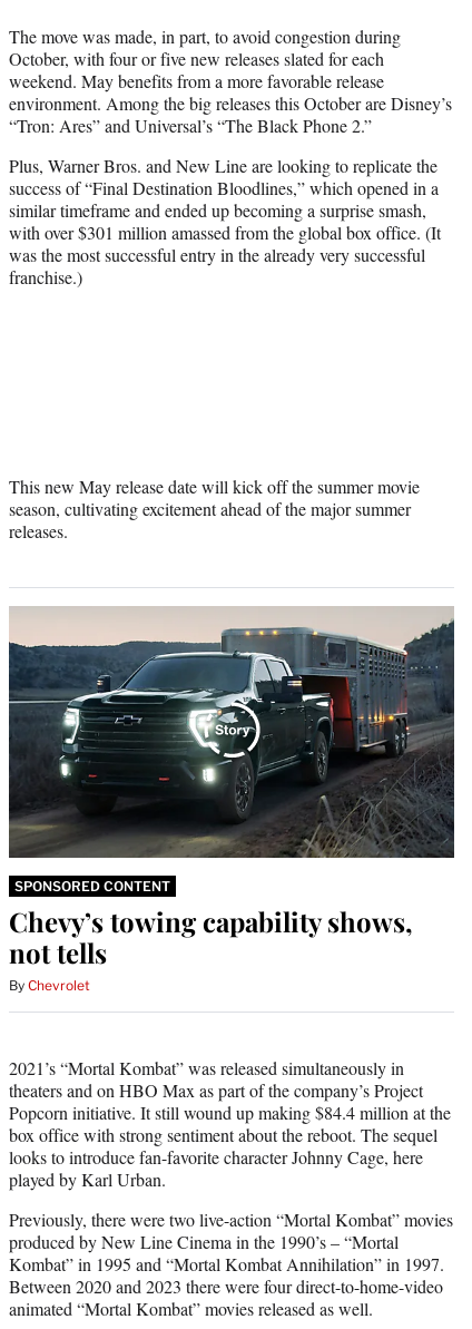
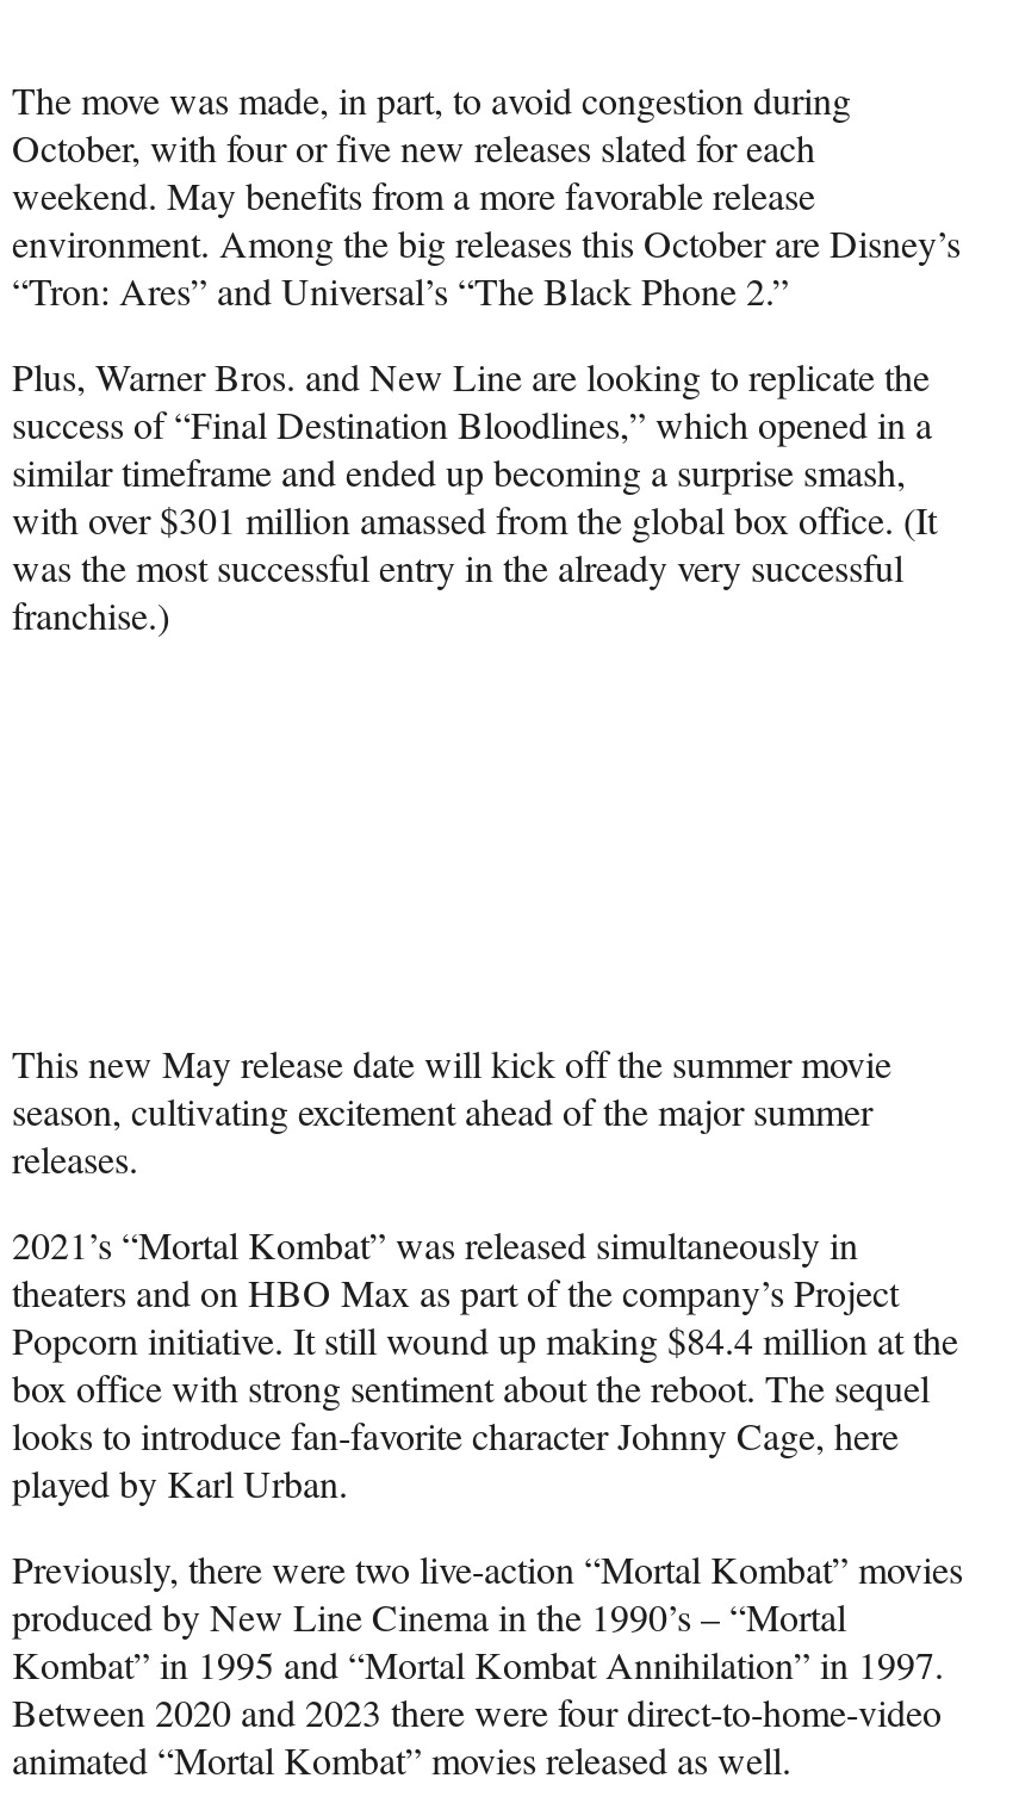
[8,606,455,993] [image] | SPONSORED CONTENT | Chevy’s towing capability shows, | not tells | By Chevrolet -> none

